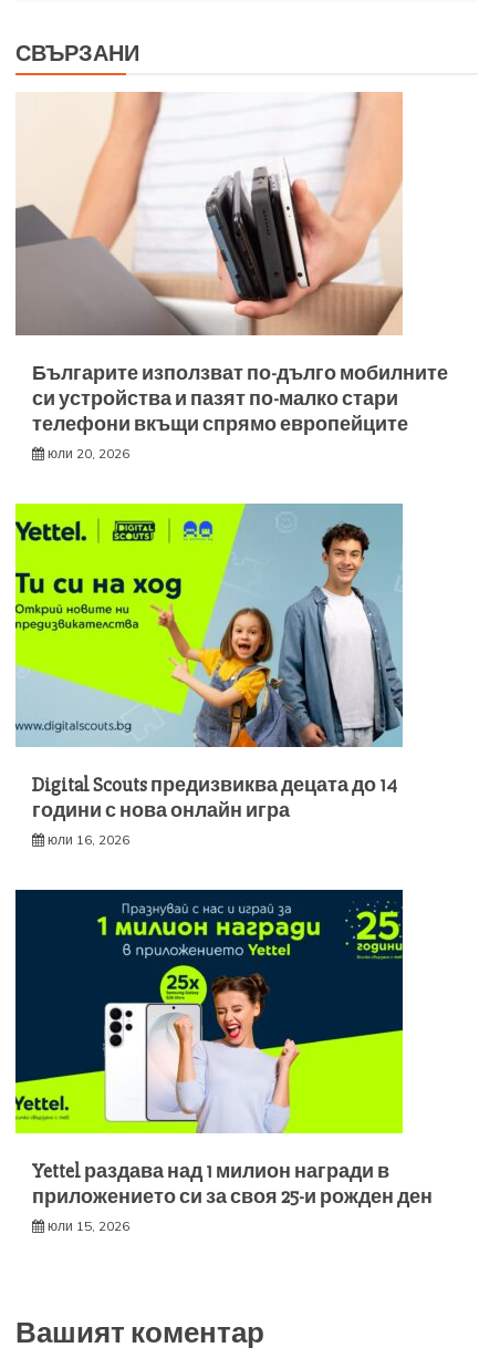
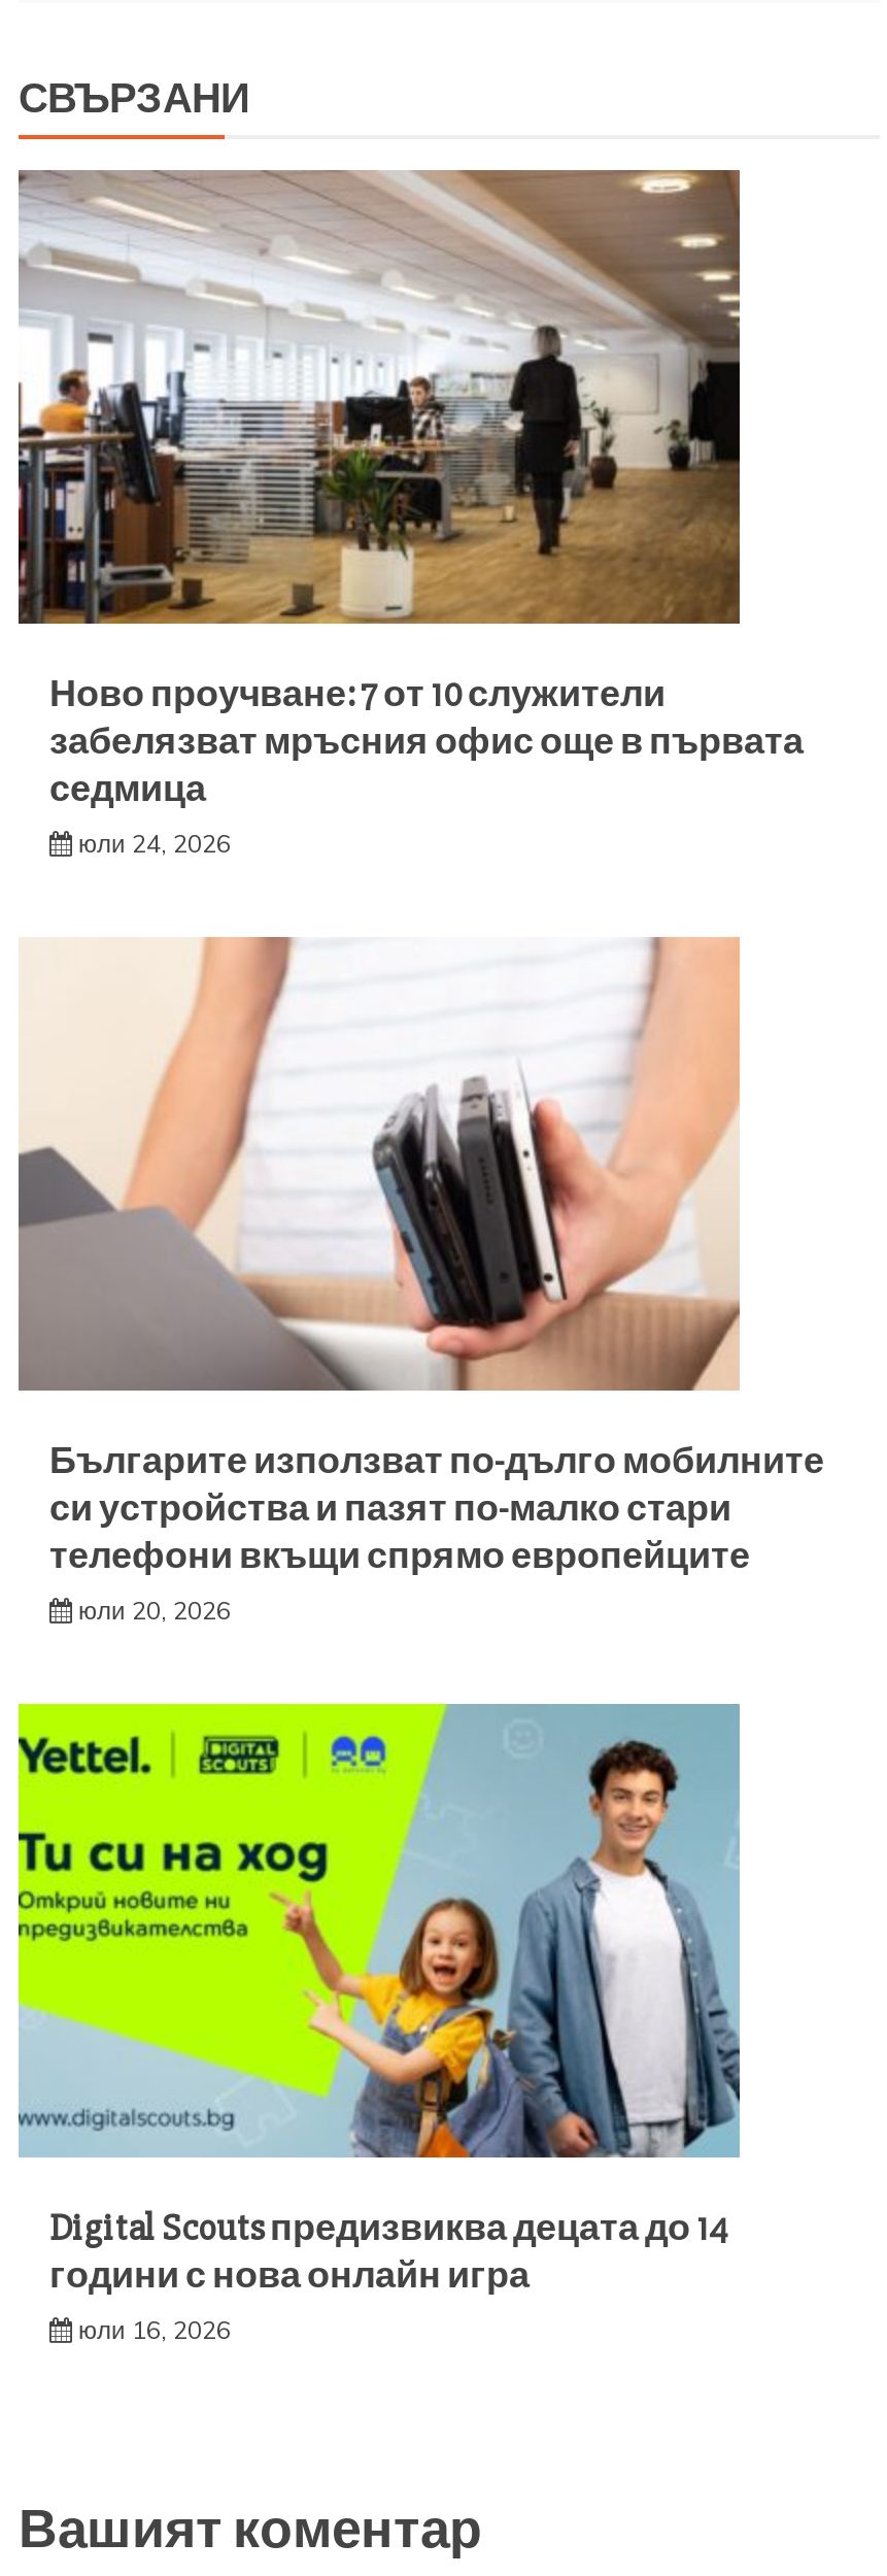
none -> [16,168,804,859] [image] | Ново проучване: 7 от 10 служители | забелязват мръсния офис още в първата | седмица | юли 24, 2026
moved [18,90,448,848] -> [23,933,824,2345]: [image] | Българите използват по-дълго мобилните | си устройства и пазят по-малко стари | телефони вкъщи спрямо европейците | юли 20, 2026 | Digital Scouts предизвиква децата до 14 | години с нова онлайн игра | юли 16, 2026
[14,889,433,1234] [image] | Yettel раздава над 1 милион награди в | приложението си за своя 25-и рожден ден | юли 15, 2026 -> none

